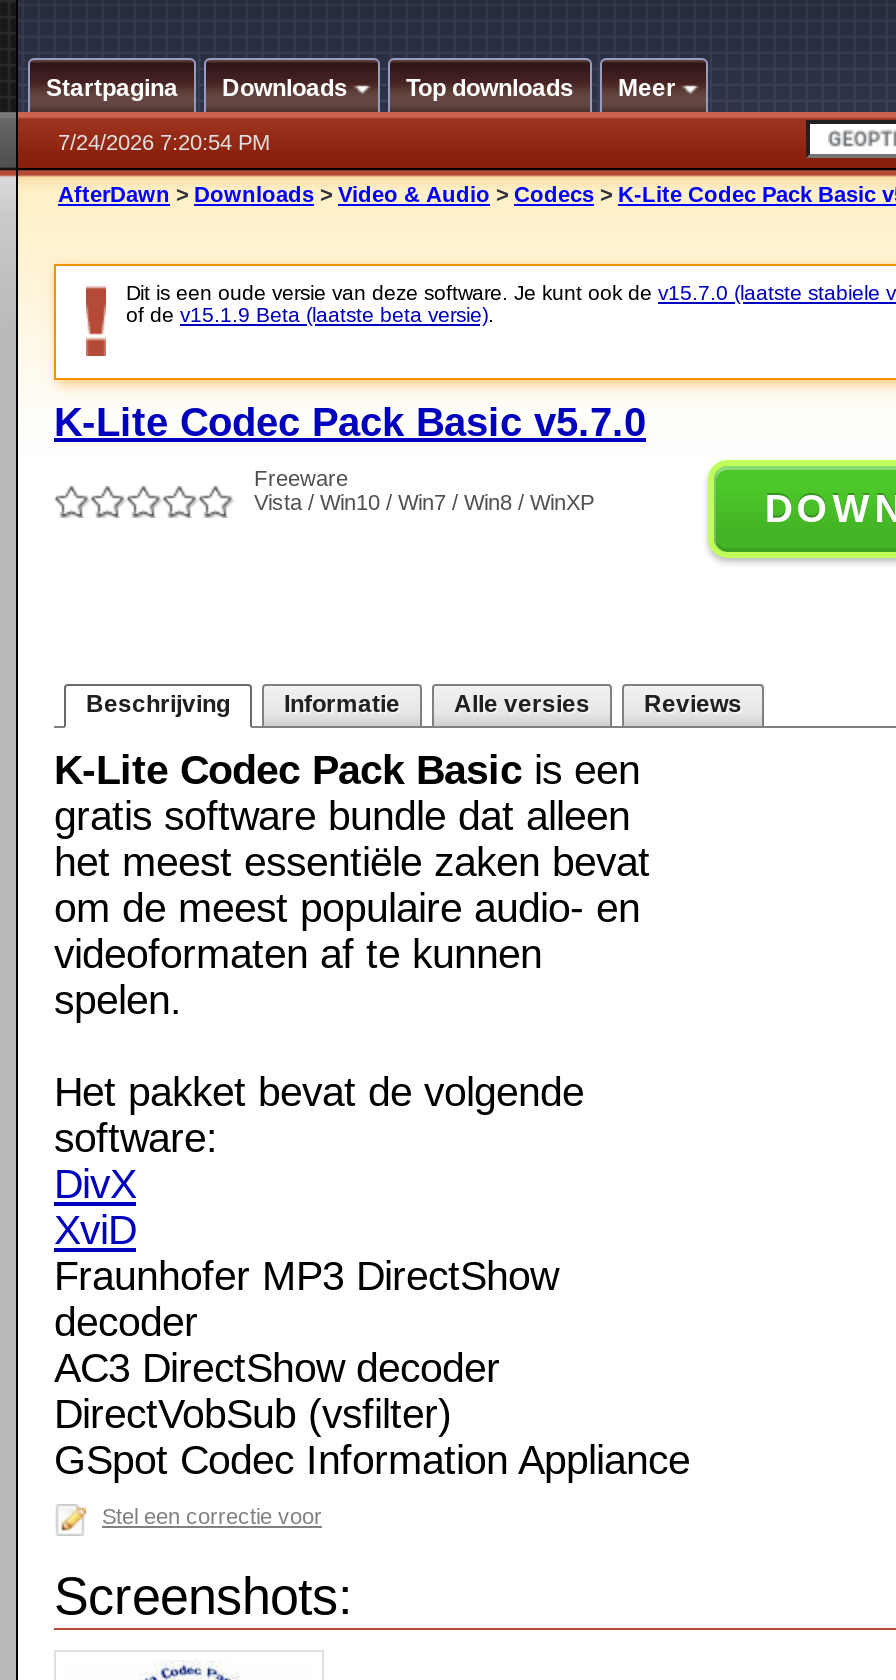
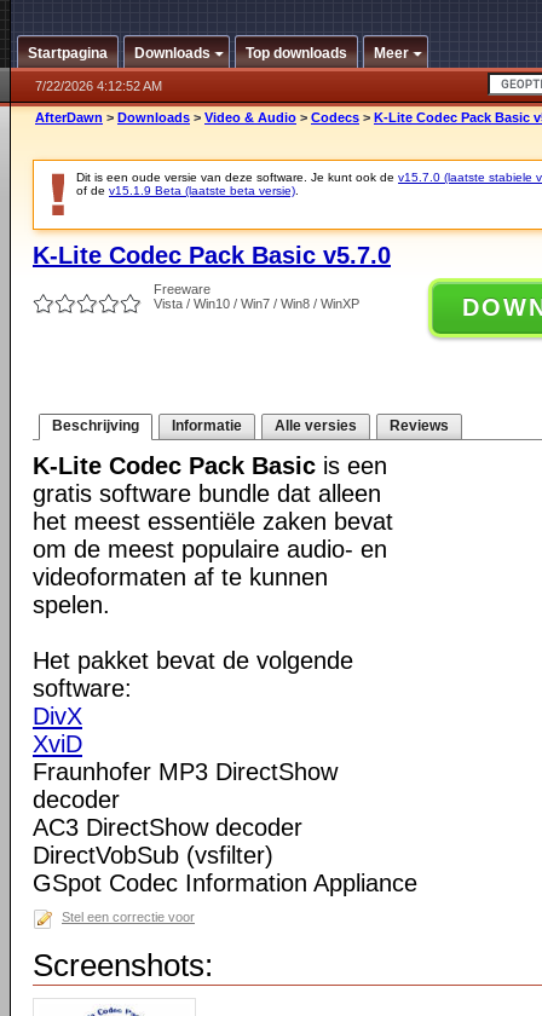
[58,130,270,154] 7/24/2026 7:20:54 PM -> [35,79,162,93] 7/22/2026 4:12:52 AM

